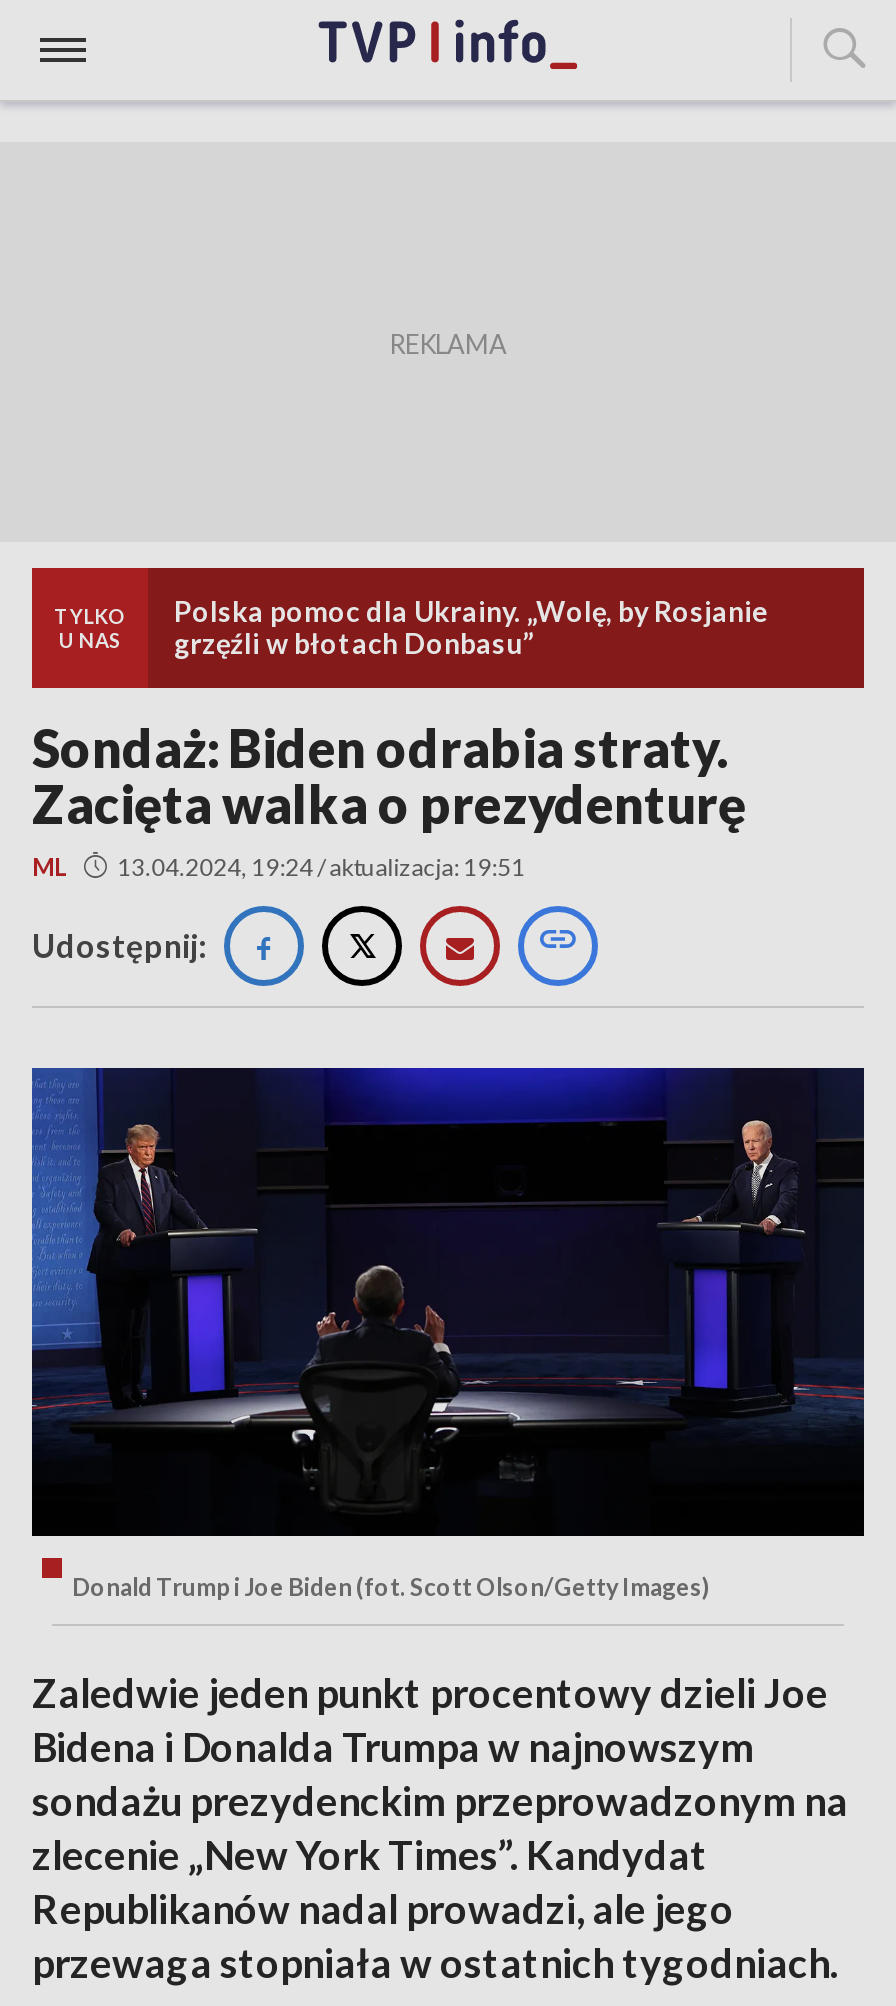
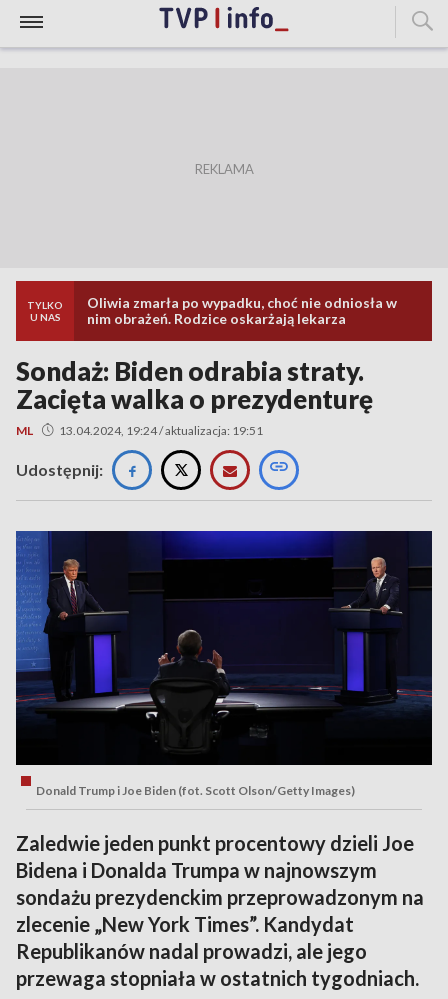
[174,594,768,660] Polska pomoc dla Ukrainy. „Wolę, by Rosjanie | grzęźli w błotach Donbasu” -> [87,294,397,327] Oliwia zmarła po wypadku, choć nie odniosła w | nim obrażeń. Rodzice oskarżają lekarza

